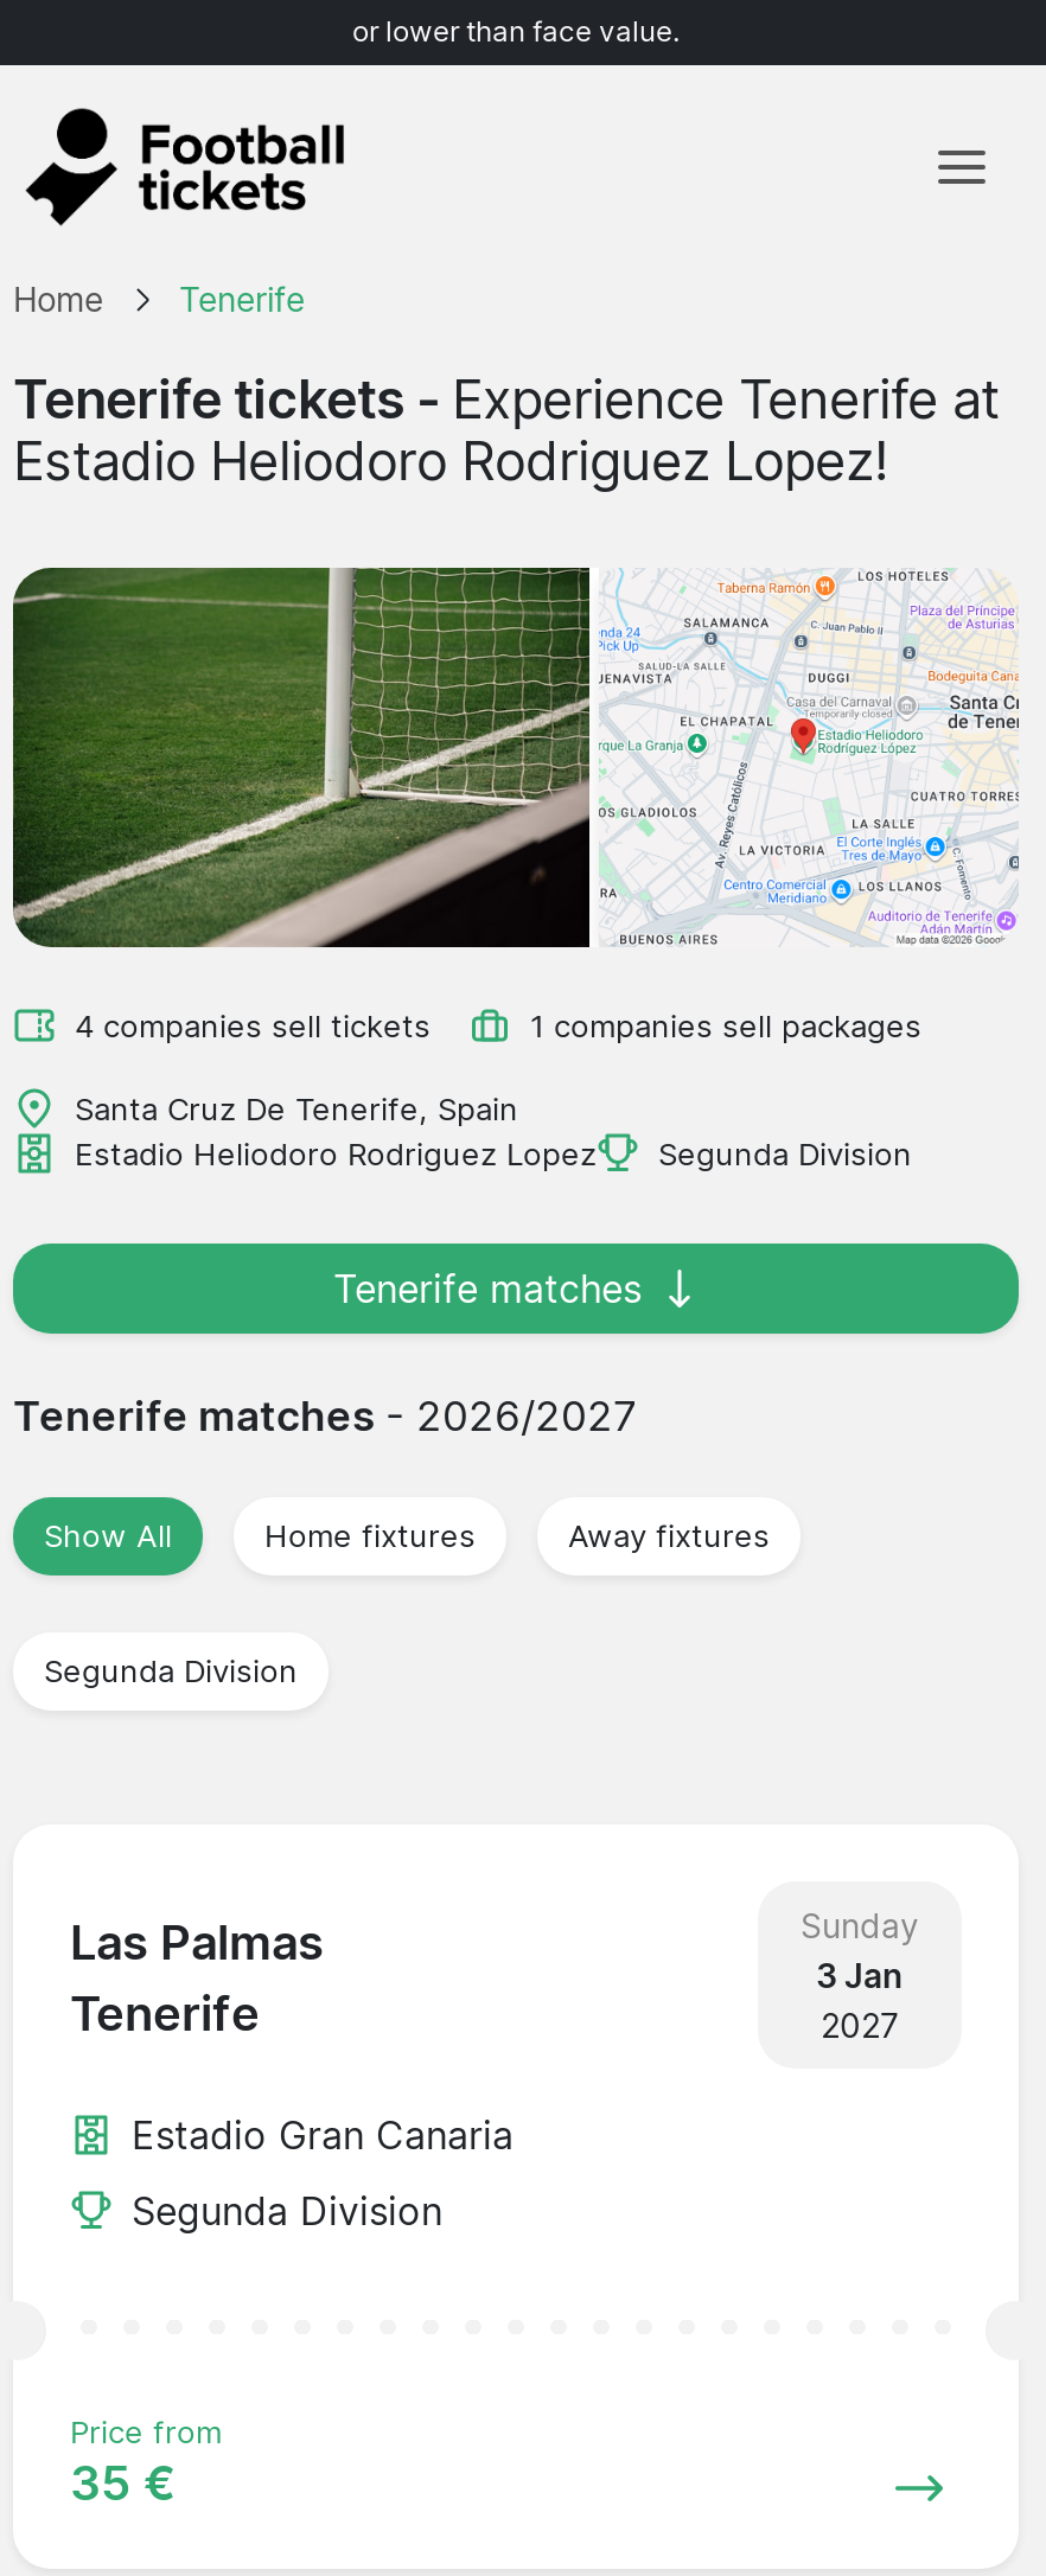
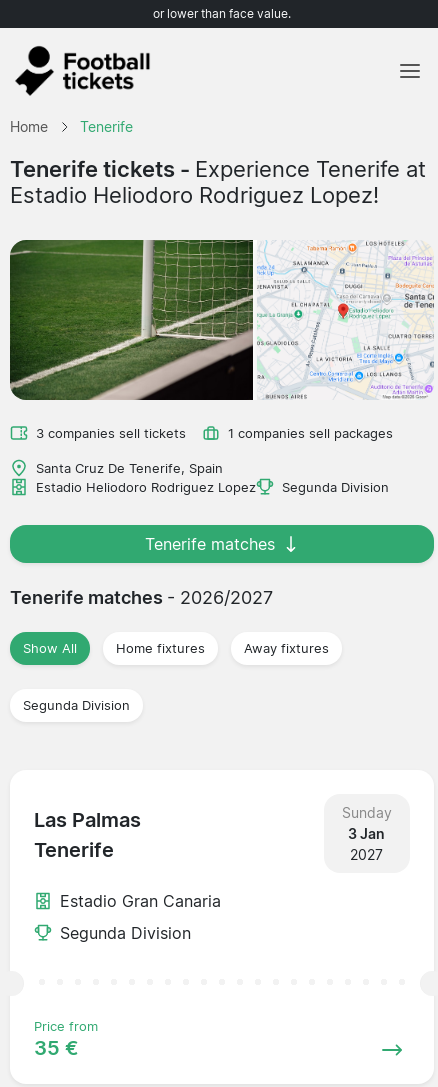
[75,1008,430,1043] 4 companies sell tickets -> [36,426,186,441] 3 companies sell tickets

